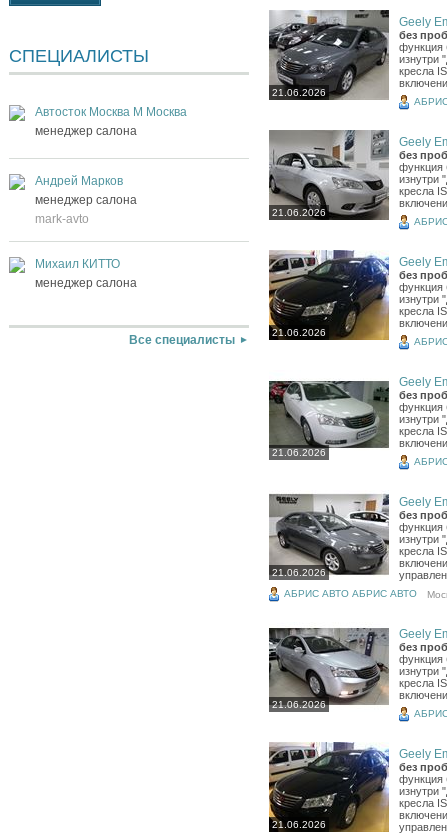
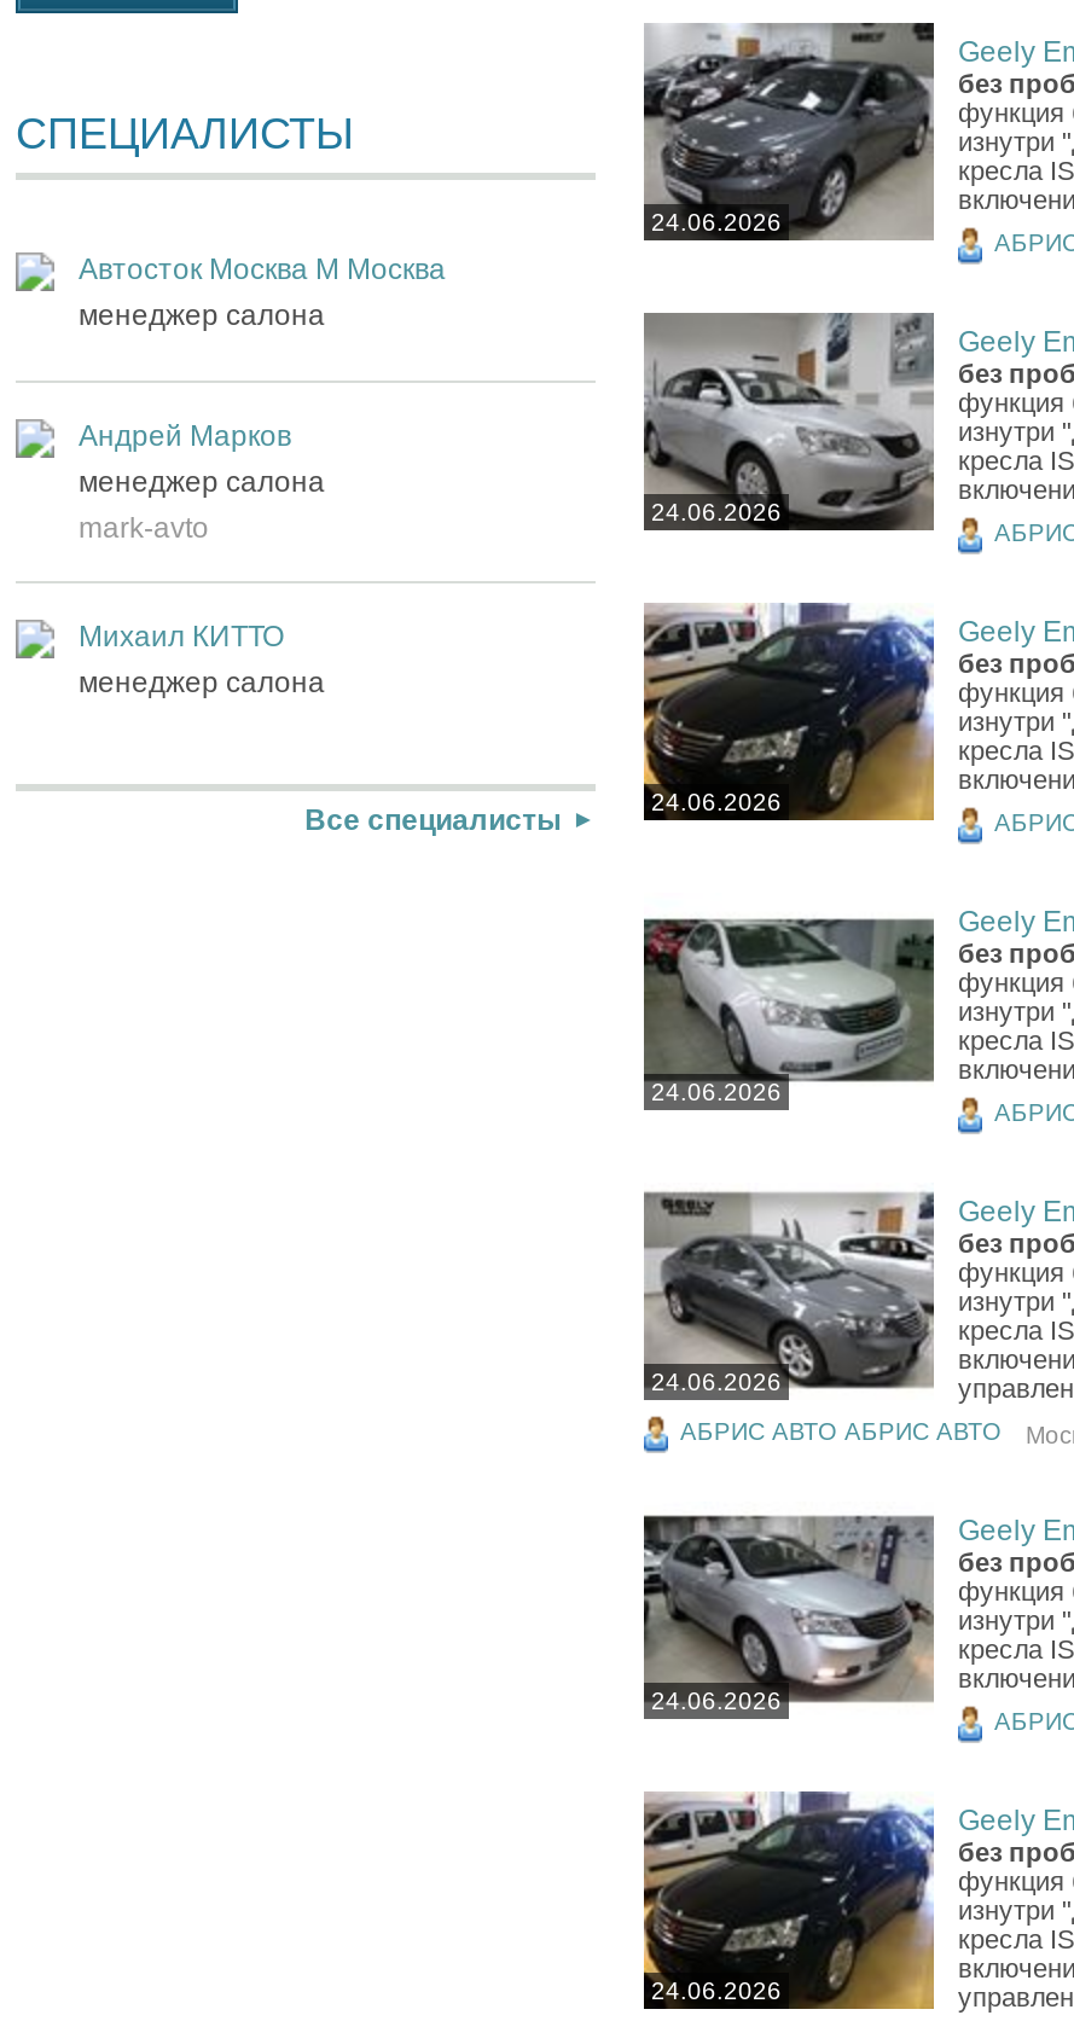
[272,87,326,98] 21.06.2026 -> [651,209,782,236] 24.06.2026
[272,207,326,218] 21.06.2026 -> [651,499,782,525] 24.06.2026
[272,327,326,338] 21.06.2026 -> [651,789,782,815] 24.06.2026
[272,447,326,458] 21.06.2026 -> [651,1079,782,1105] 24.06.2026
[272,567,326,578] 21.06.2026 -> [651,1369,782,1395] 24.06.2026
[272,699,326,710] 21.06.2026 -> [651,1688,782,1714] 24.06.2026
[272,819,326,830] 21.06.2026 -> [651,1978,782,2004] 24.06.2026

